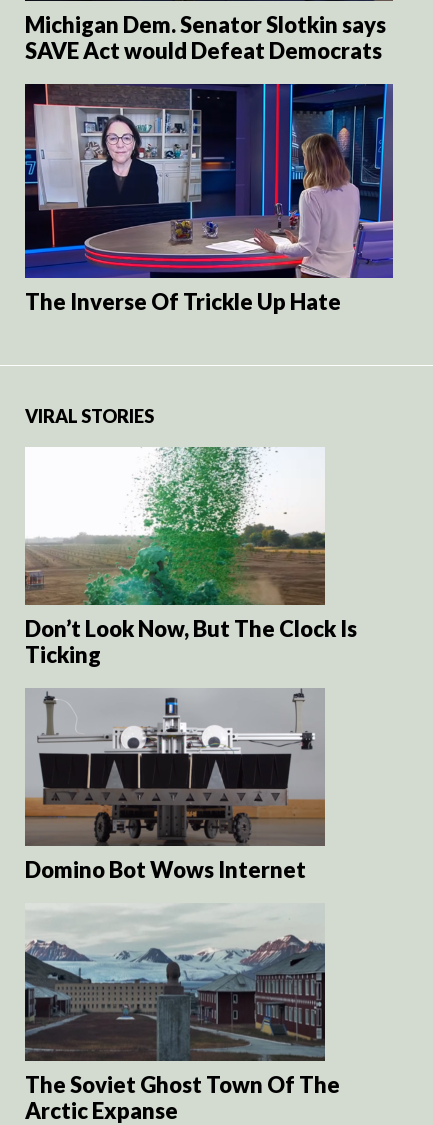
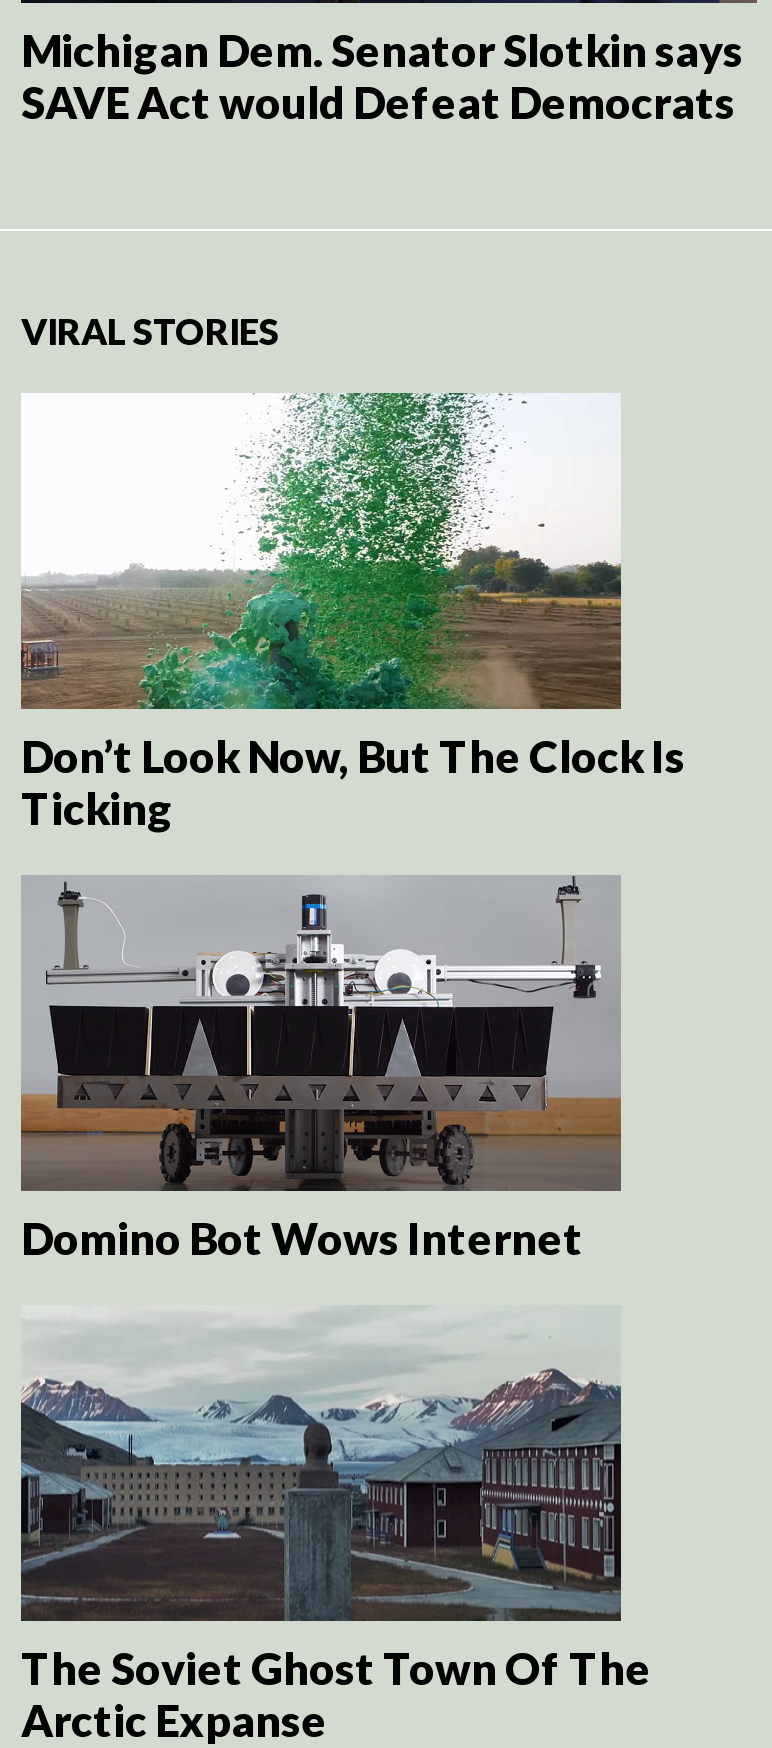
[24,83,394,315] [image] | The Inverse Of Trickle Up Hate -> none

